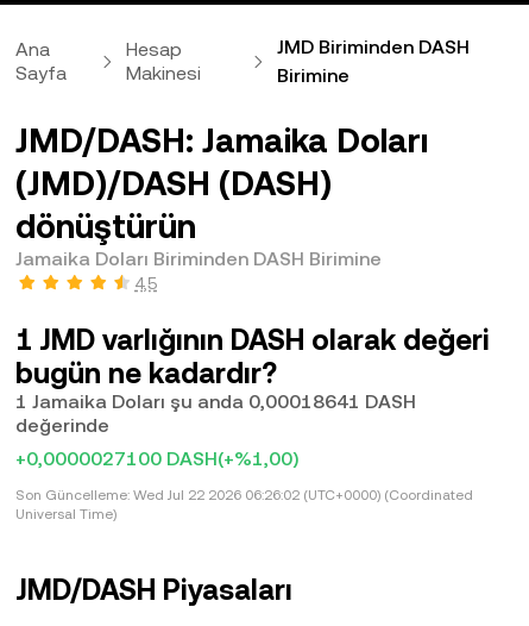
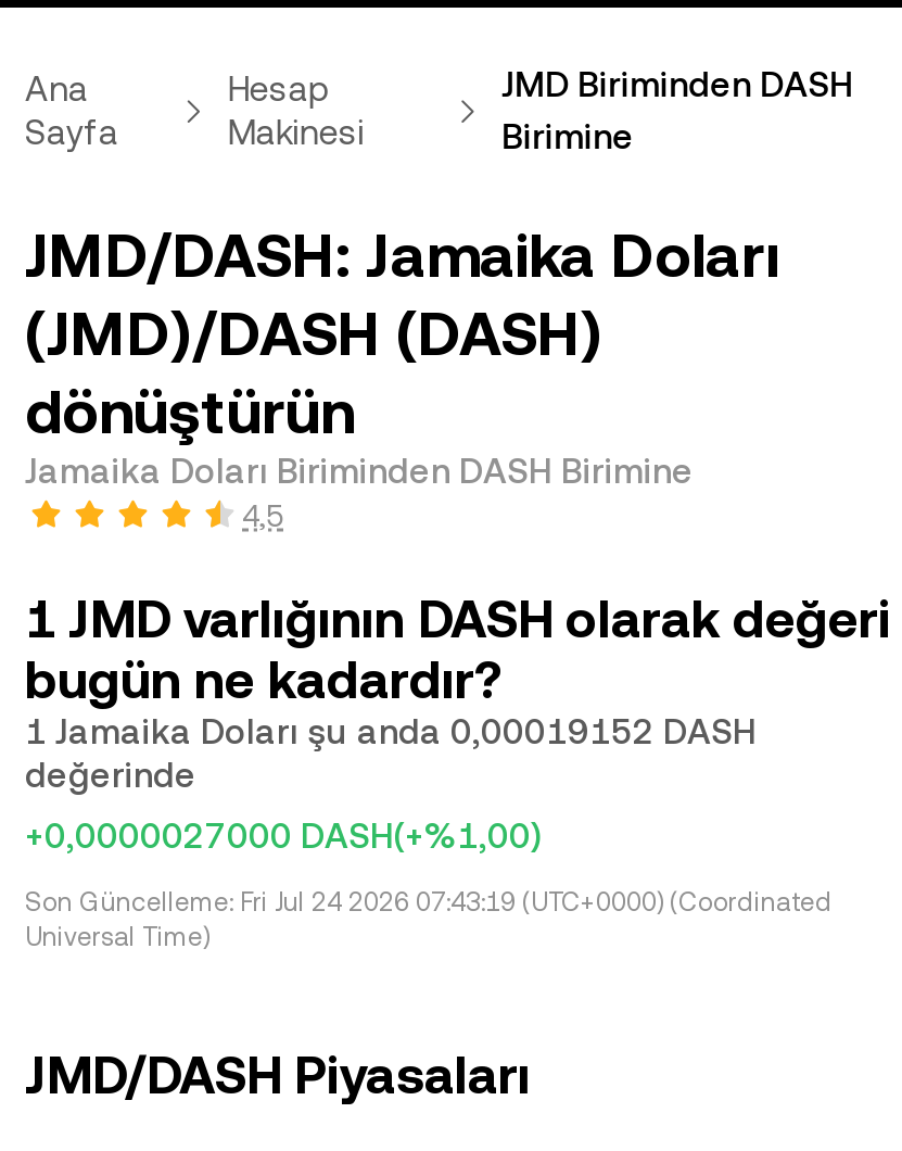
[15,390,416,413] 1 Jamaika Doları şu anda 0,00018641 DASH -> [25,711,757,752] 1 Jamaika Doları şu anda 0,00019152 DASH
[15,447,298,470] +0,0000027100 DASH(+%1,00) -> [25,815,542,857] +0,0000027000 DASH(+%1,00)
[15,487,473,503] Son Güncelleme: Wed Jul 22 2026 06:26:02 (UTC+0000) (Coordinated -> [25,887,833,918] Son Güncelleme: Fri Jul 24 2026 07:43:19 (UTC+0000) (Coordinated

